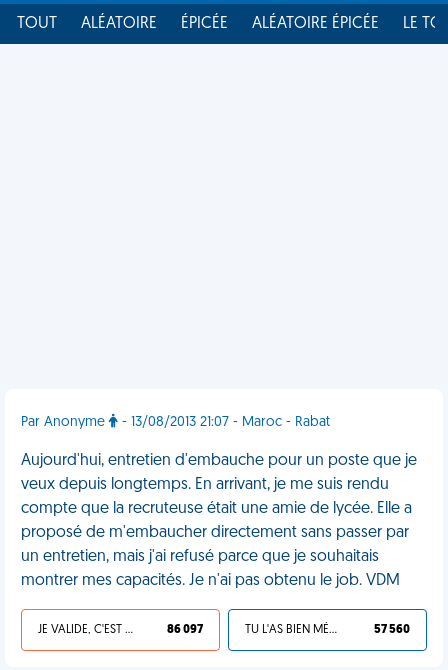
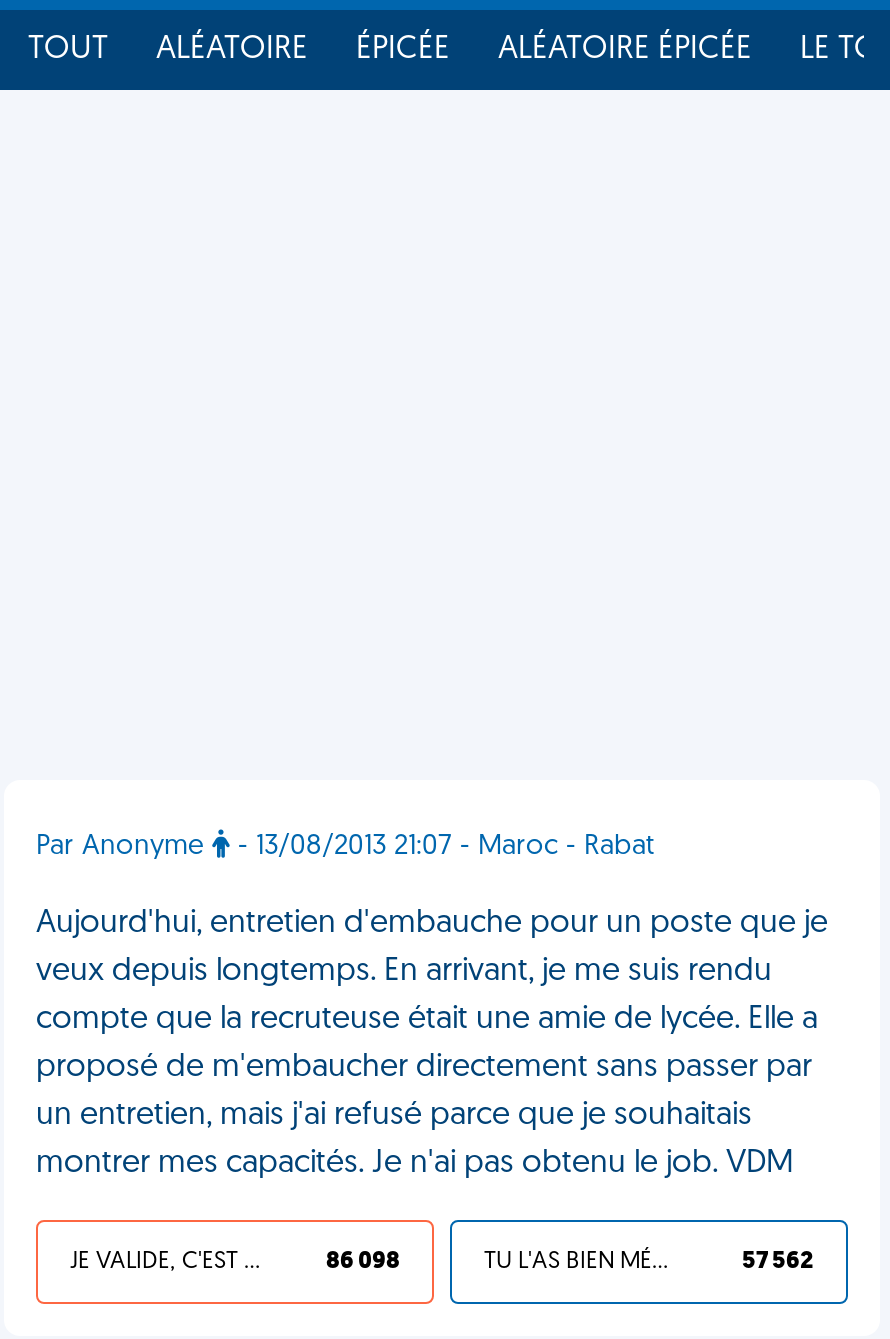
[167,624,203,636] 86 097 -> [326,1250,400,1274] 86 098
[374,624,410,636] 57 560 -> [742,1250,814,1274] 57 562

